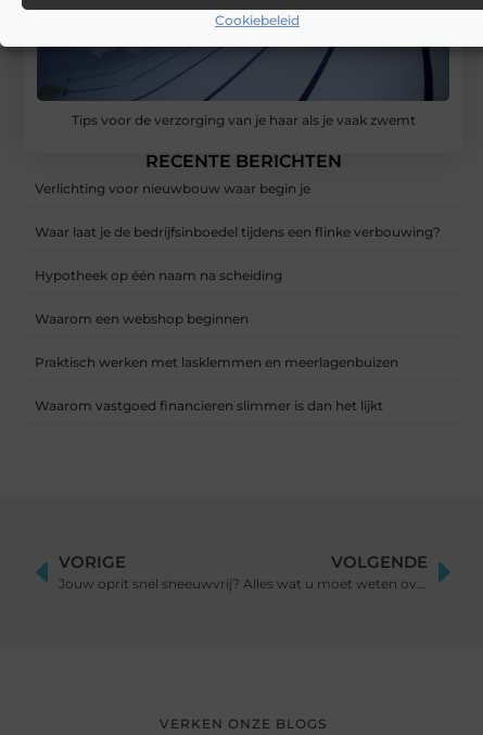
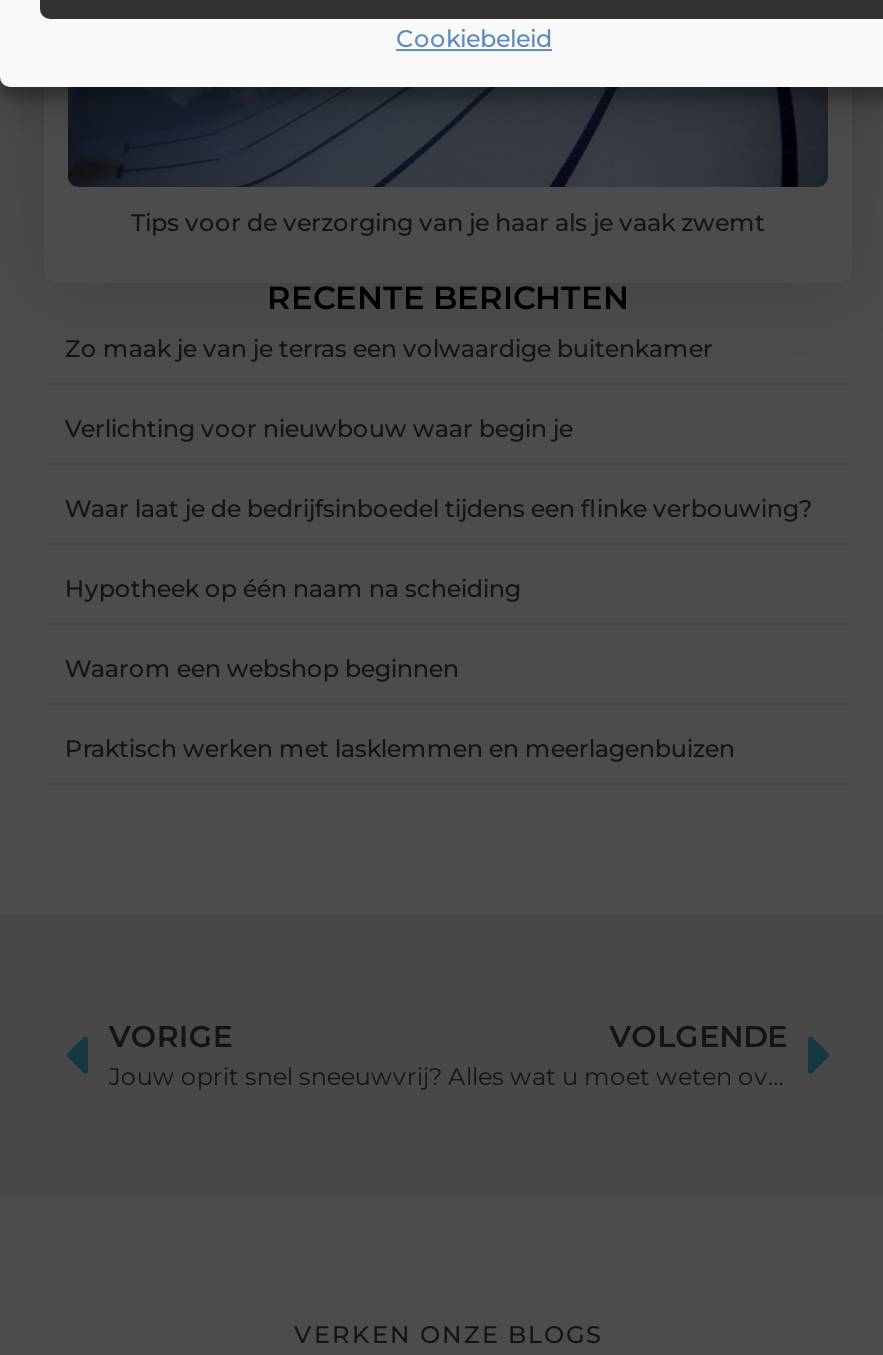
none -> [65,333,713,363] Zo maak je van je terras een volwaardige buitenkamer
moved [35,180,441,370] -> [65,413,813,763]: Verlichting voor nieuwbouw waar begin je | Waar laat je de bedrijfsinboedel tijdens een flinke verbouwing? | Hypotheek op één naam na scheiding | Waarom een webshop beginnen | Praktisch werken met lasklemmen en meerlagenbuizen
[35,397,384,414] Waarom vastgoed financieren slimmer is dan het lijkt -> none

